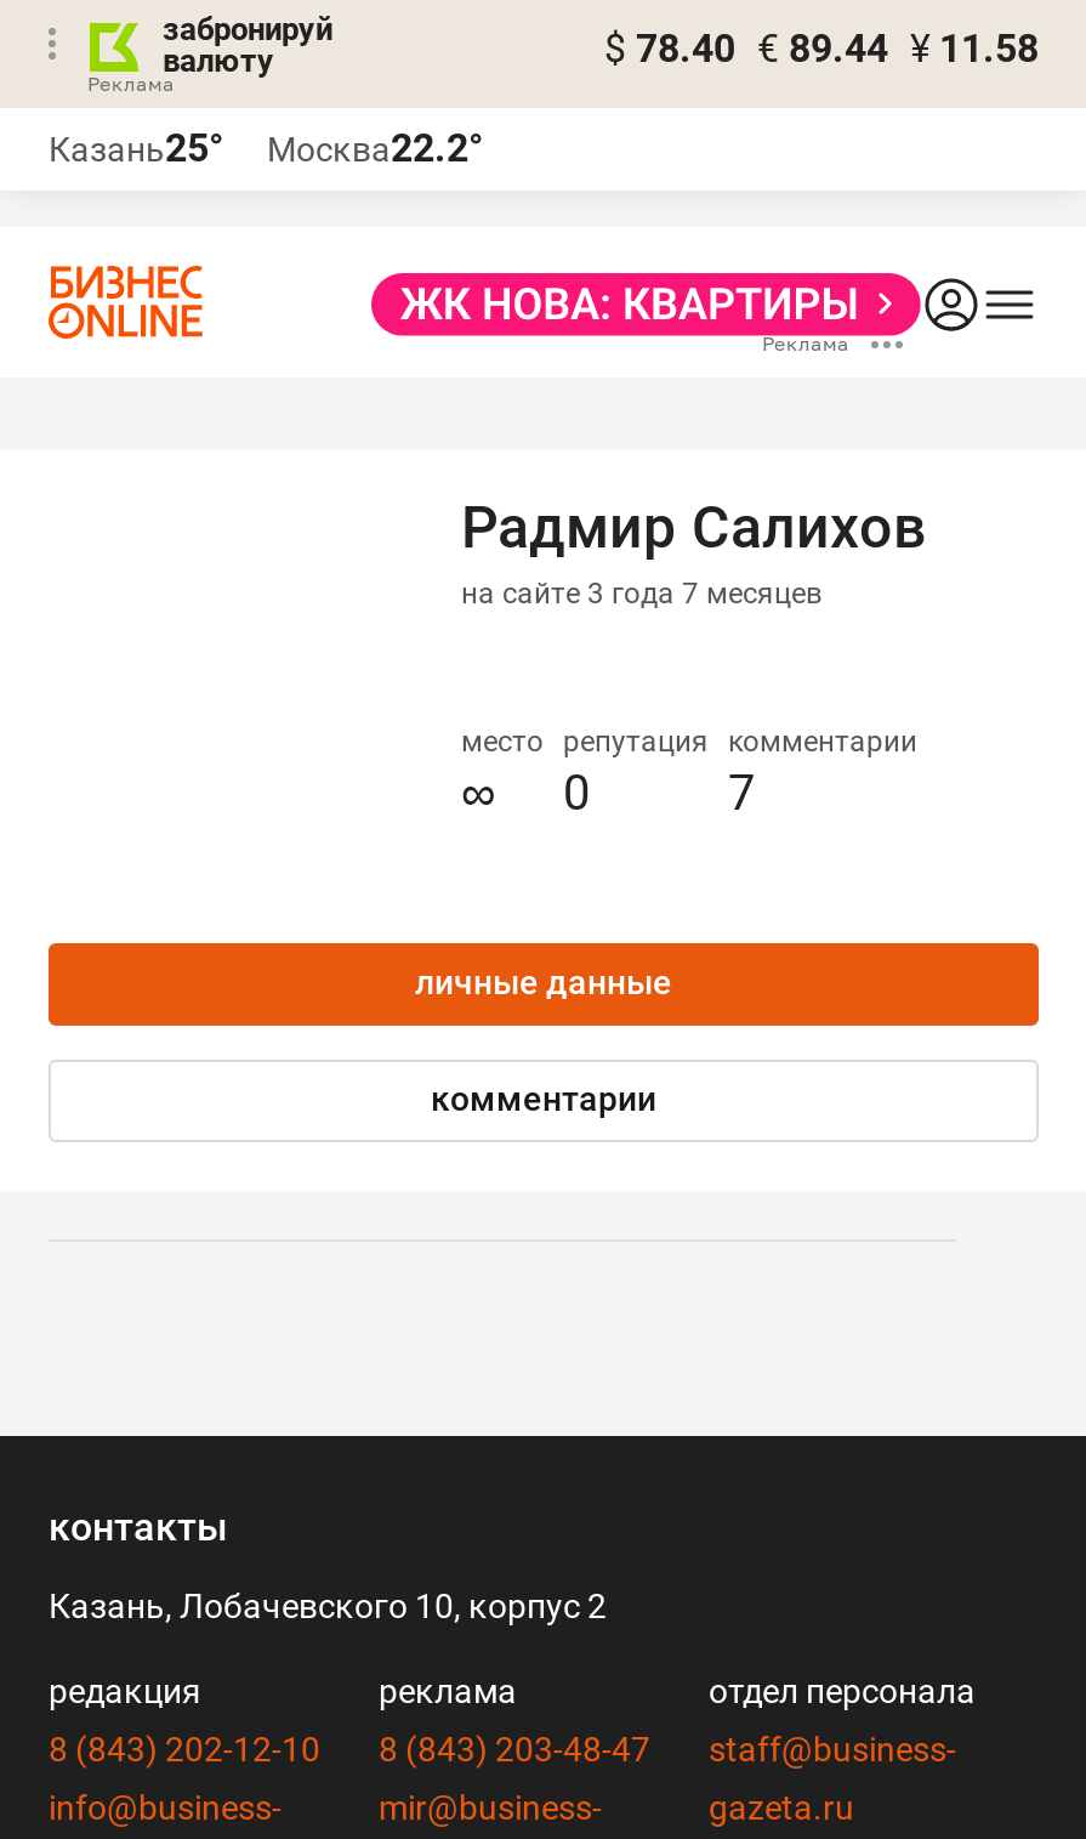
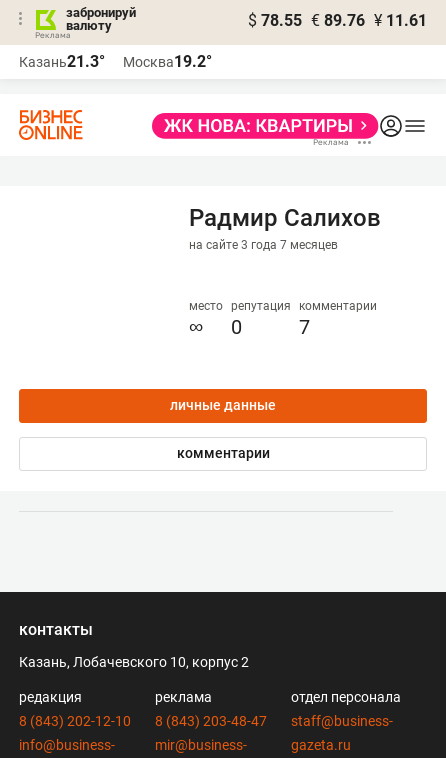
[604,25,1039,72] $ 78.40 € 89.44 ¥ 11.58 -> [248,11,427,30] $ 78.55 € 89.76 ¥ 11.61
[49,125,223,171] Казань25° -> [19,52,105,71] Казань21.3°
[267,125,483,171] Москва22.2° -> [123,52,212,71] Москва19.2°

